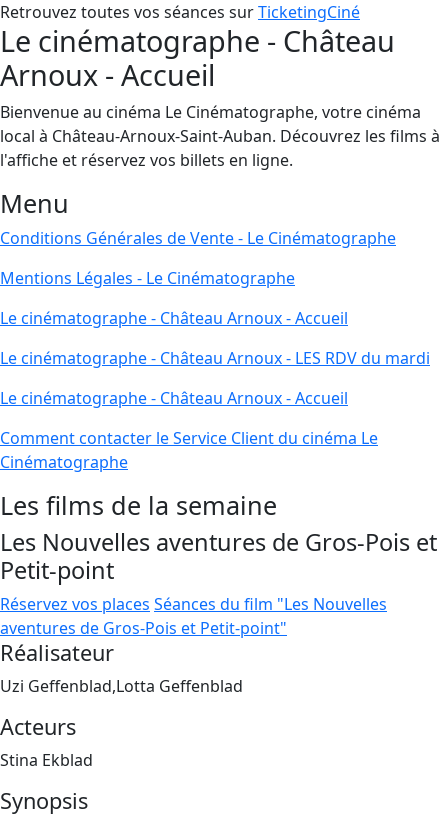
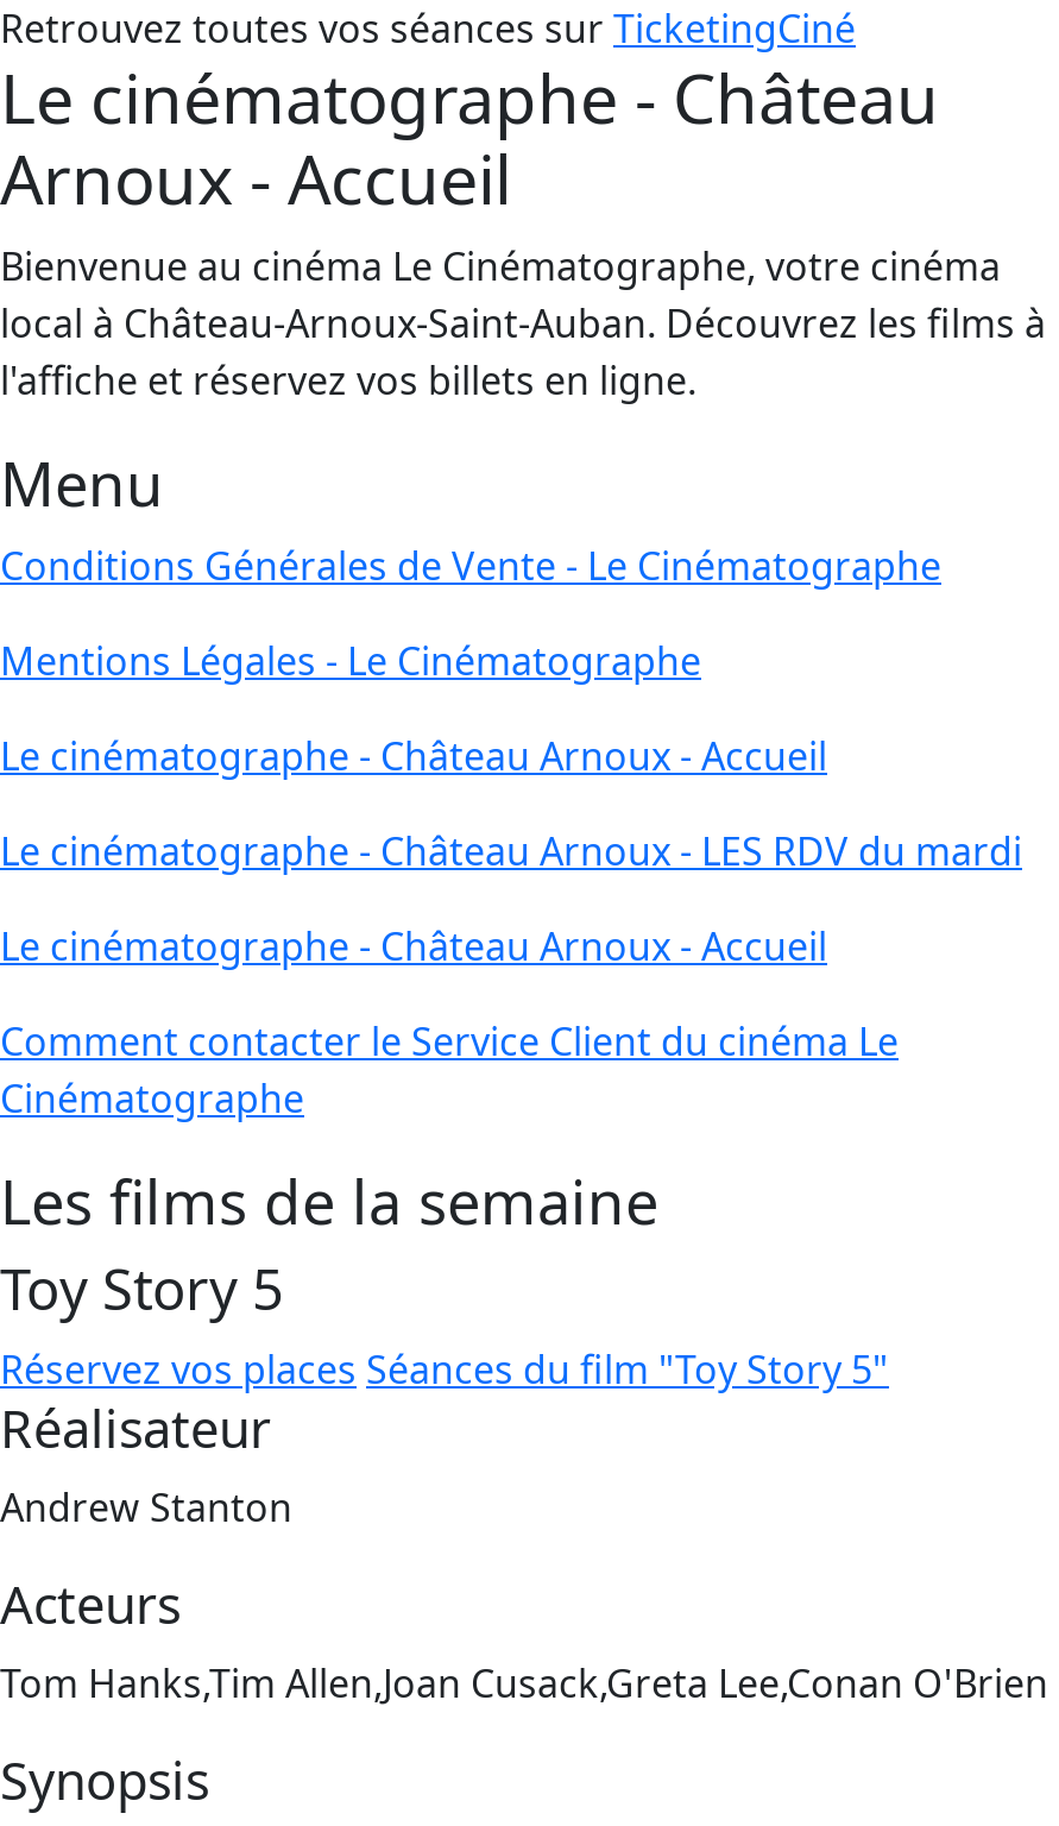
[0,526,437,639] Les Nouvelles aventures de Gros-Pois et | Petit-point | Réservez vos places Séances du film "Les Nouvelles | aventures de Gros-Pois et Petit-point" -> [0,1251,889,1396] Toy Story 5 | Réservez vos places Séances du film "Toy Story 5"
[0,675,243,697] Uzi Geffenblad,Lotta Geffenblad -> [0,1481,292,1534] Andrew Stanton
[0,749,93,771] Stina Ekblad -> [0,1657,1048,1709] Tom Hanks,Tim Allen,Joan Cusack,Greta Lee,Conan O'Brien

